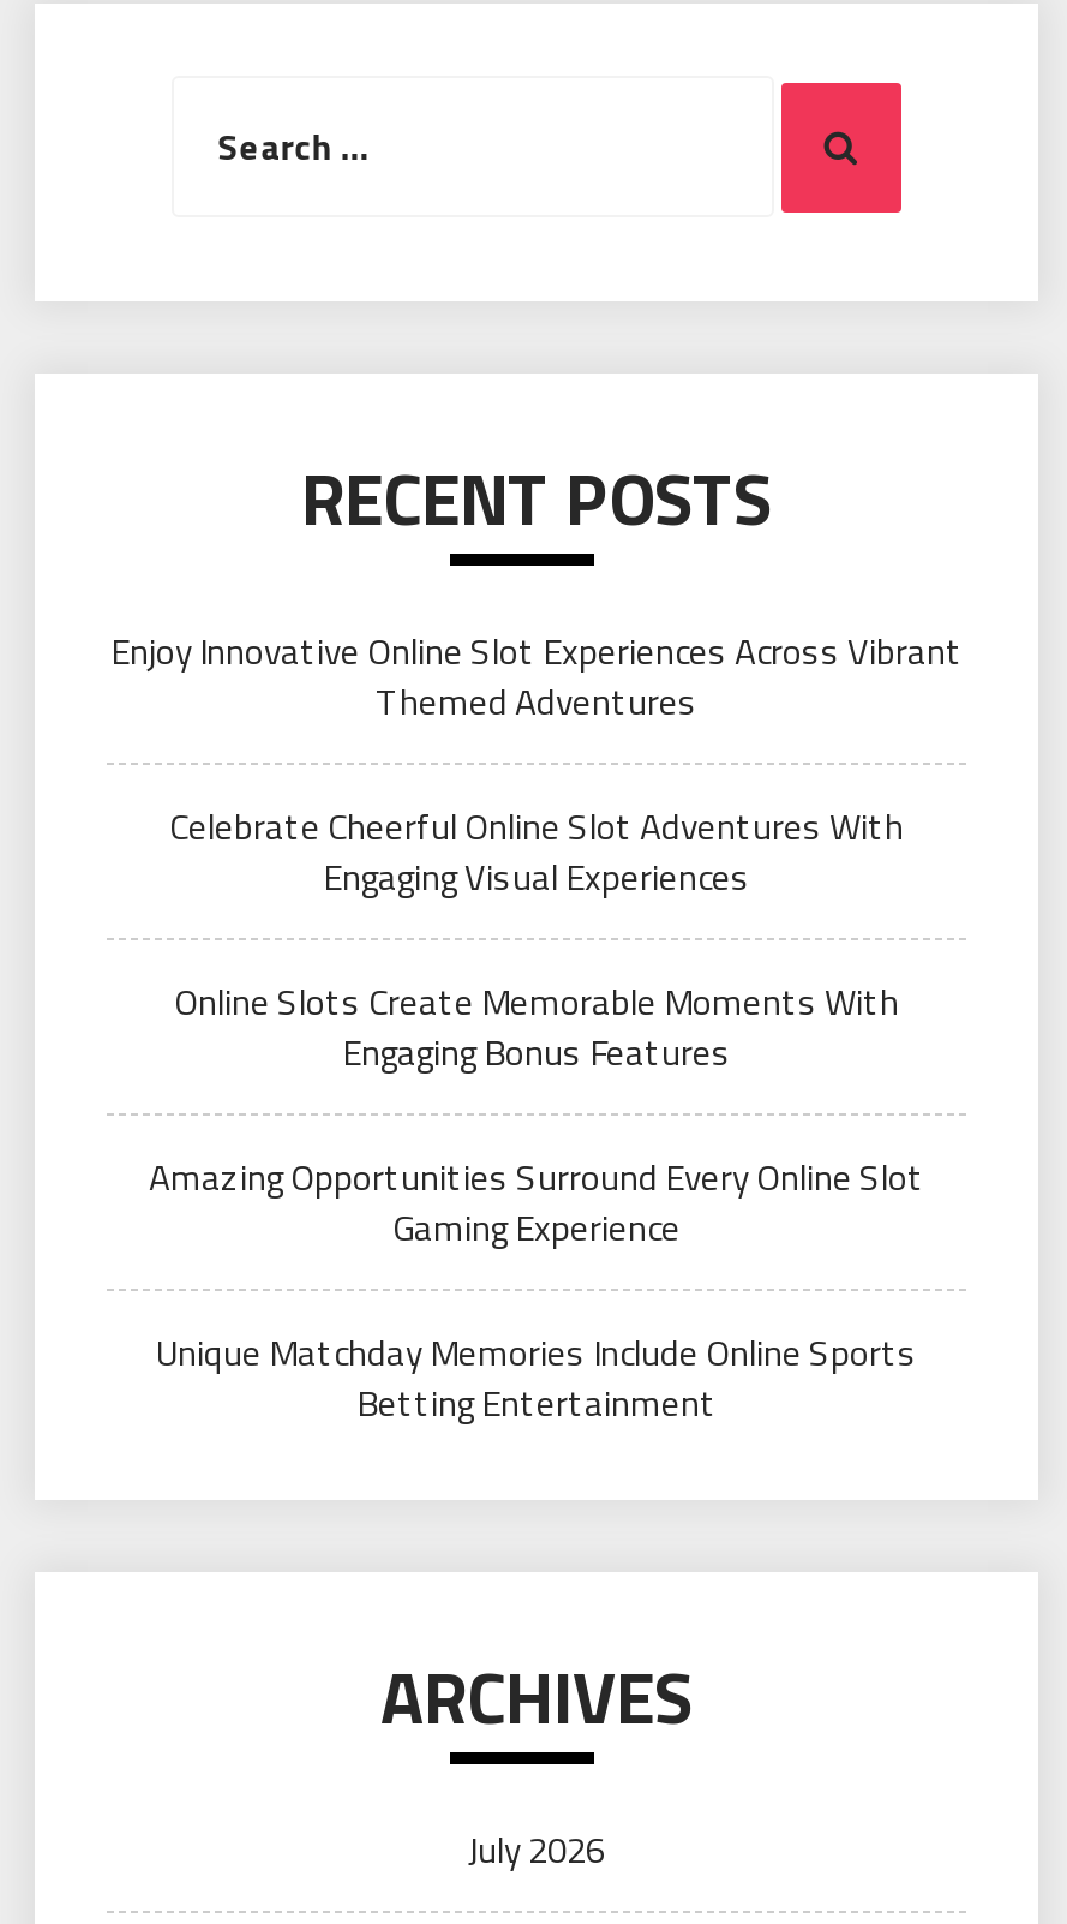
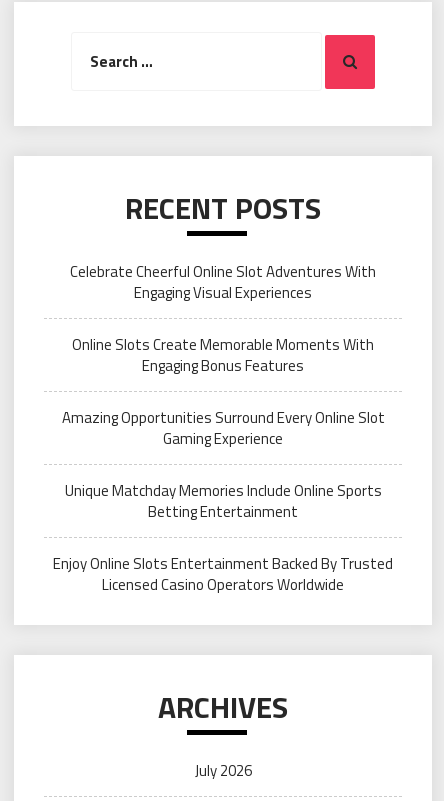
[110,623,963,729] Enjoy Innovative Online Slot Experiences Across Vibrant | Themed Adventures -> none
moved [149,799,924,1430] -> [61,260,384,523]: Celebrate Cheerful Online Slot Adventures With | Engaging Visual Experiences | Online Slots Create Memorable Moments With | Engaging Bonus Features | Amazing Opportunities Surround Every Online Slot | Gaming Experience | Unique Matchday Memories Include Online Sports | Betting Entertainment
none -> [53,552,393,596] Enjoy Online Slots Entertainment Backed By Trusted | Licensed Casino Operators Worldwide

